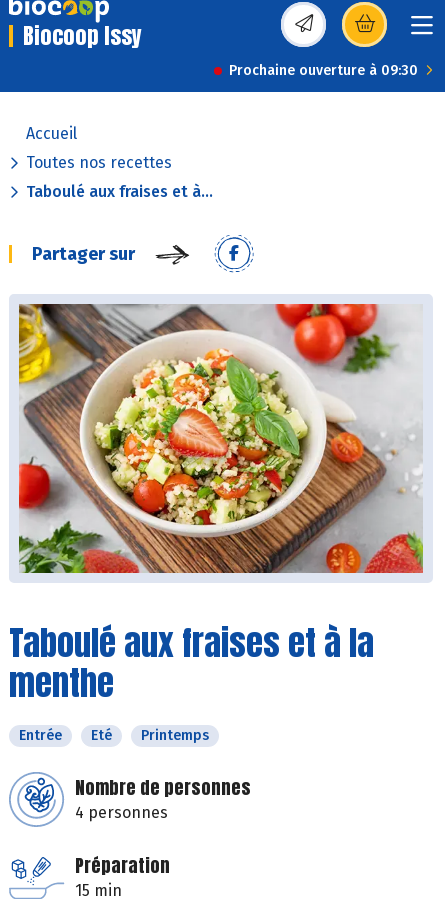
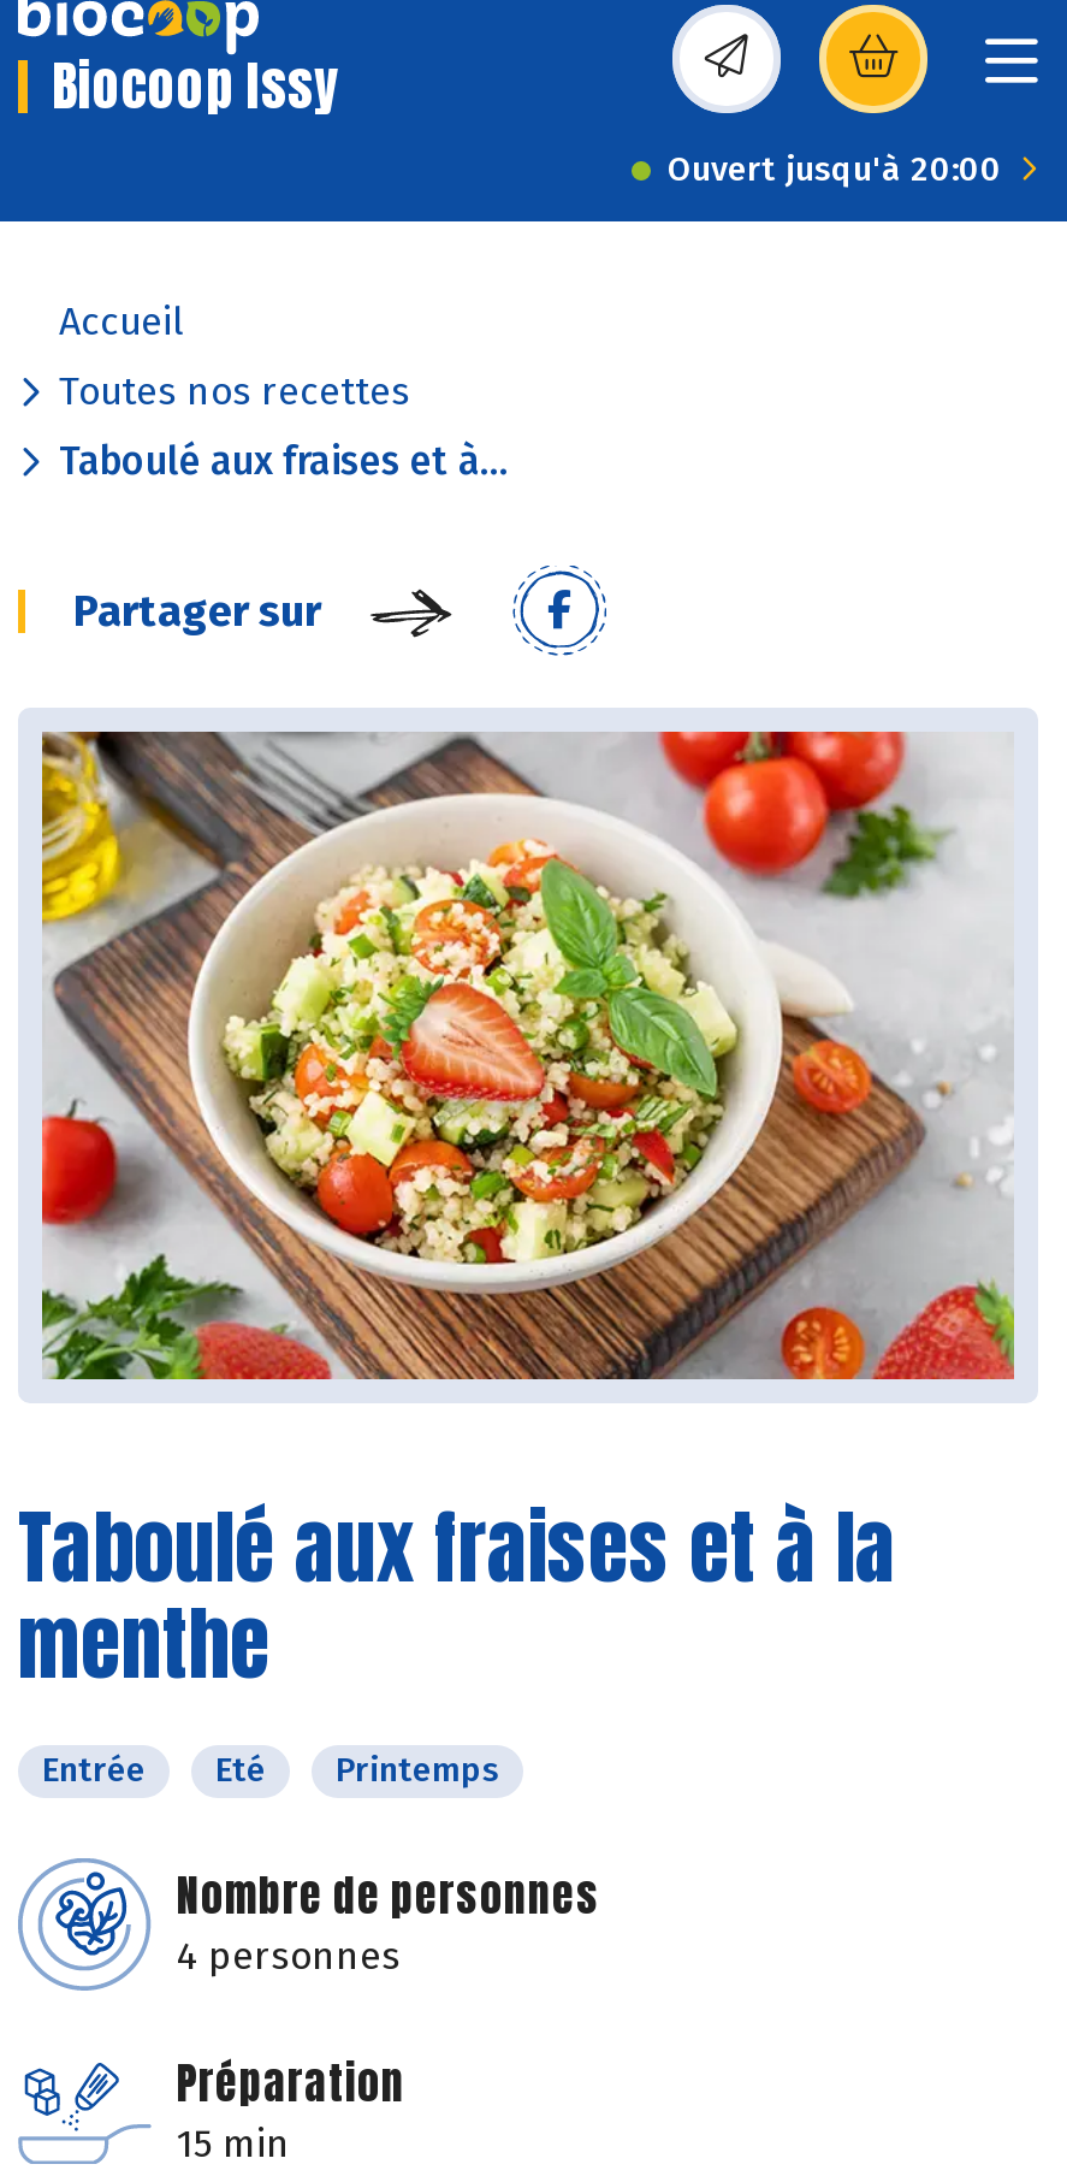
[229,62,418,79] Prochaine ouverture à 09:30 -> [668,149,1002,190] Ouvert jusqu'à 20:00

